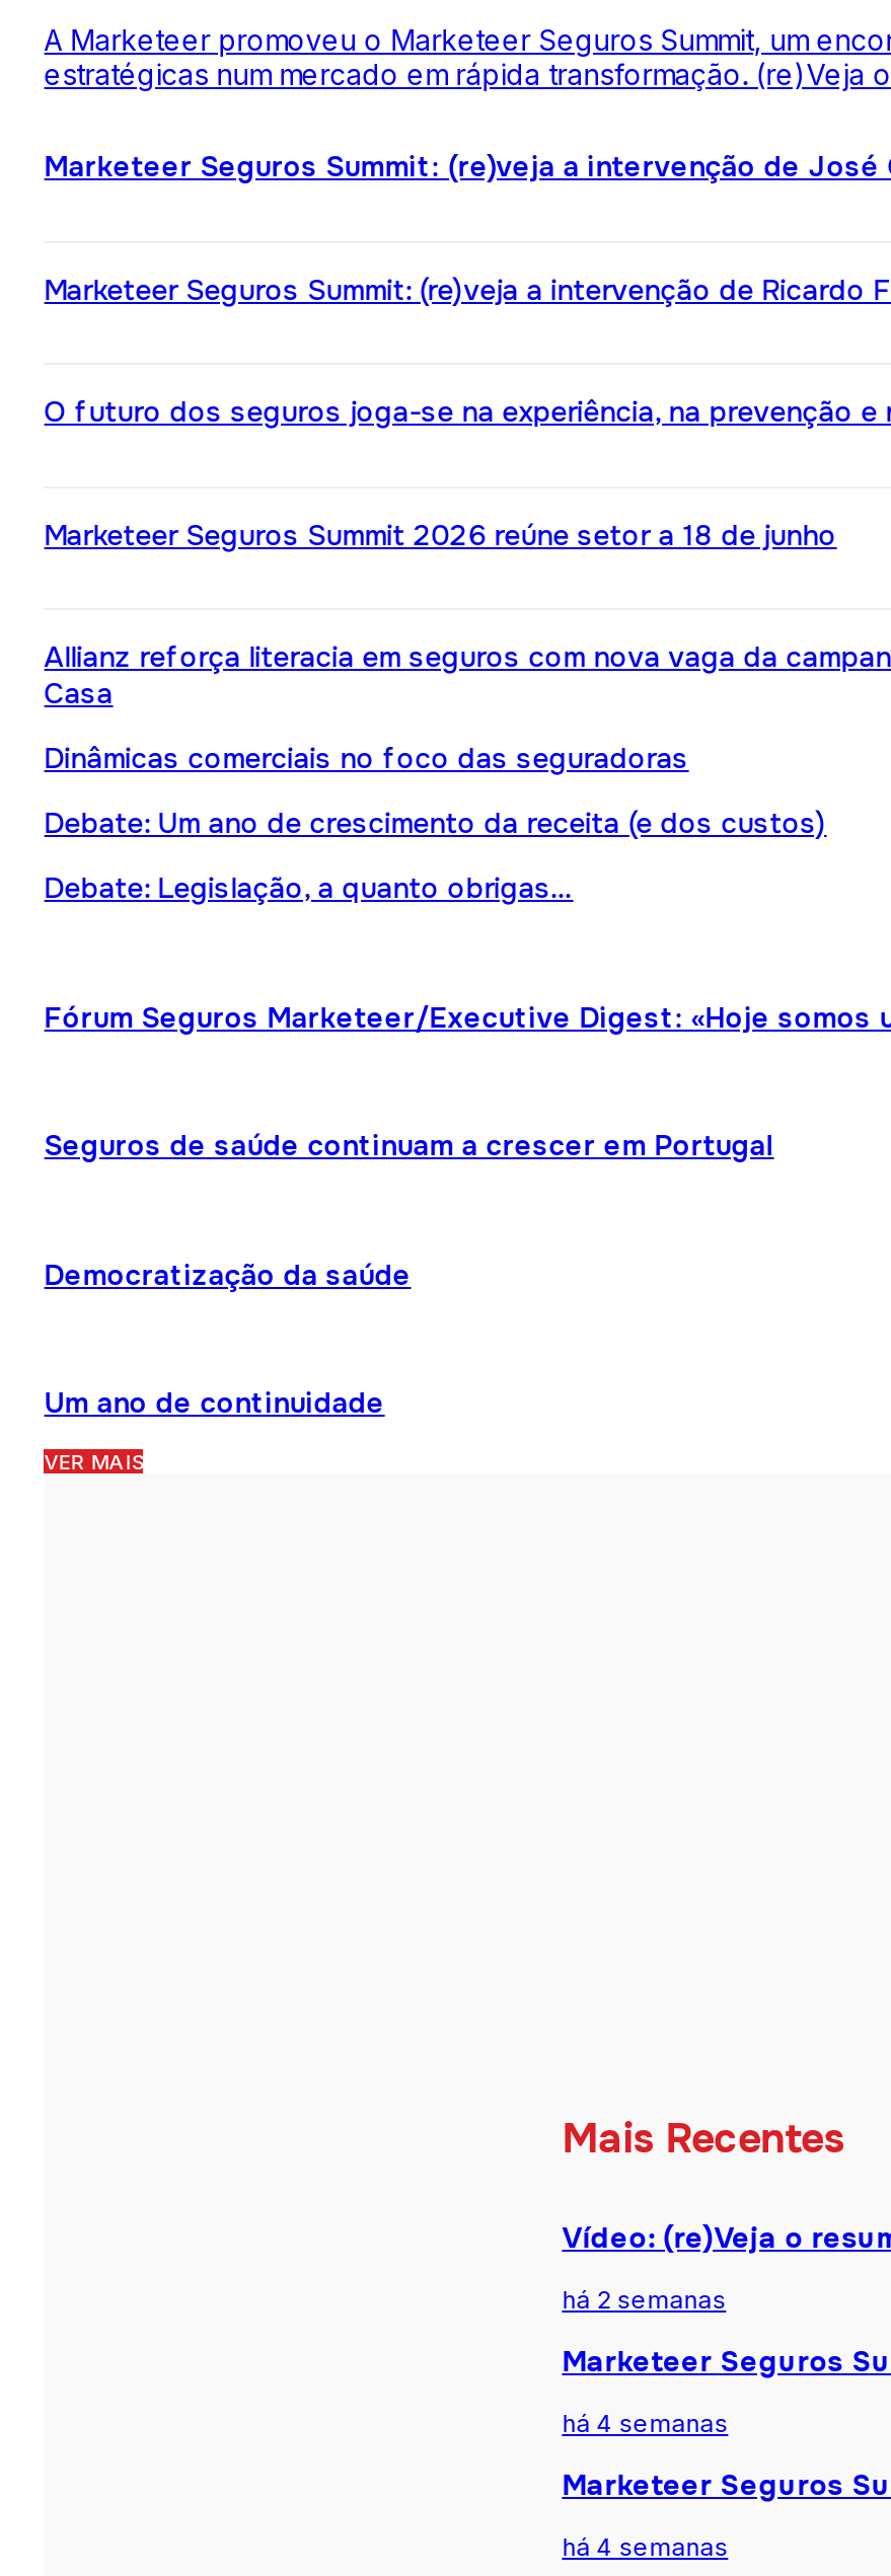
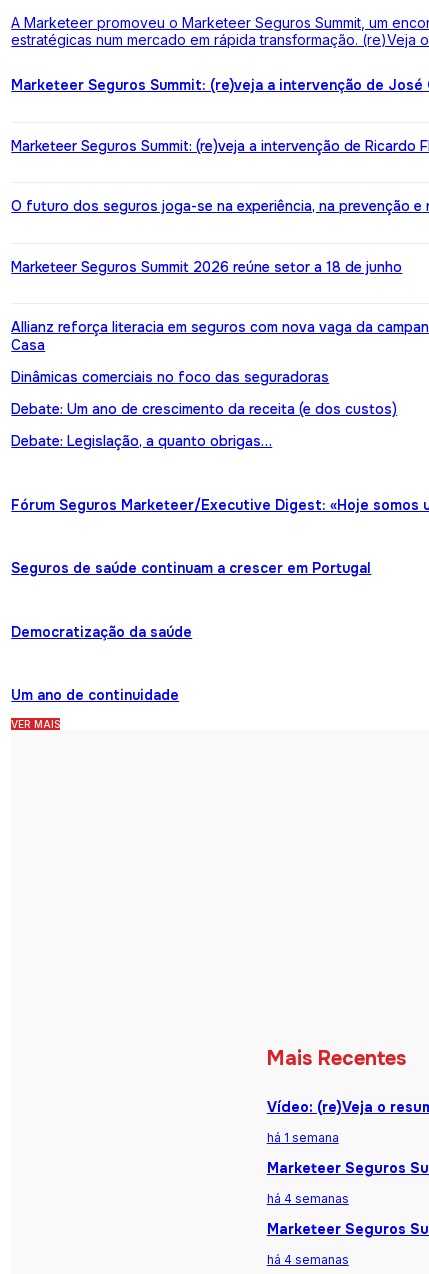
[562,2284,726,2315] há 2 semanas -> [267,1130,339,1145] há 1 semana

